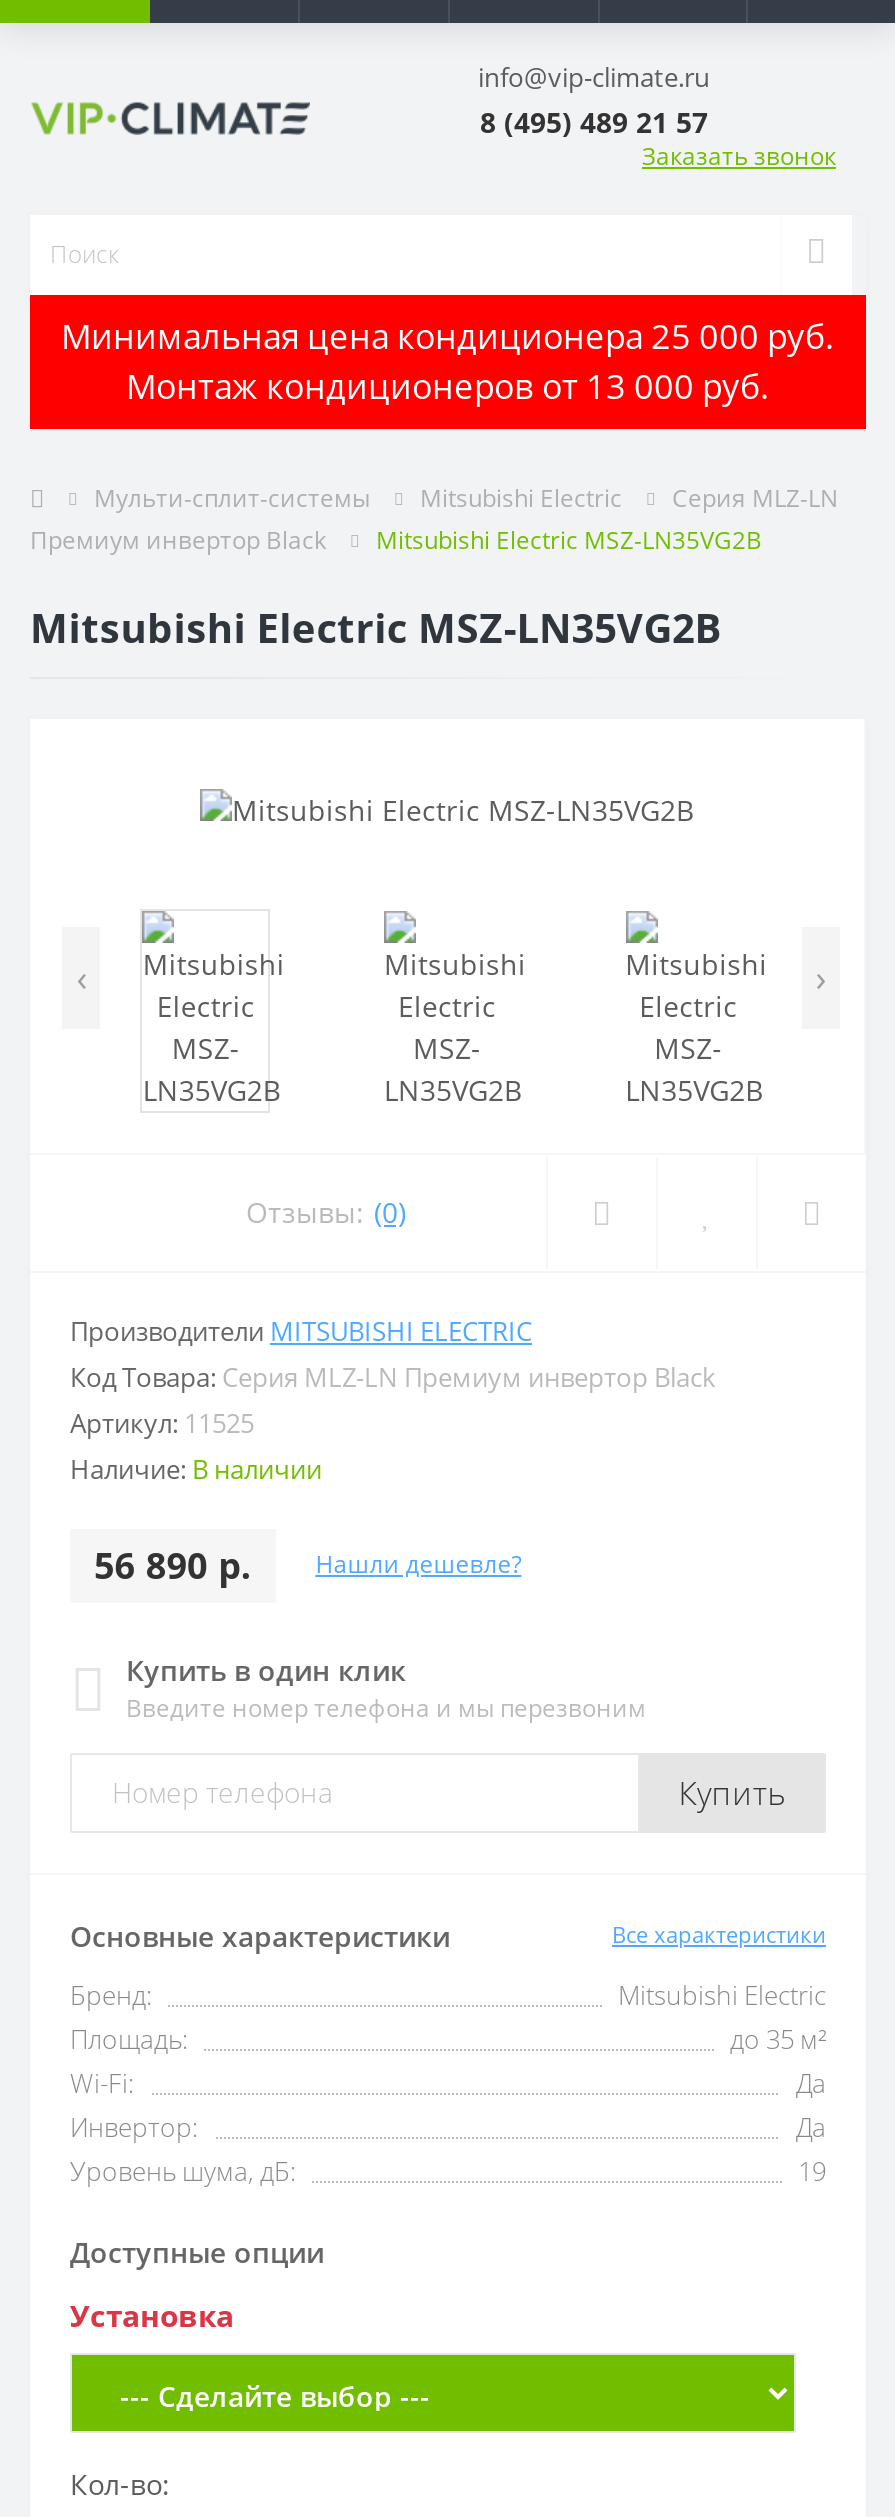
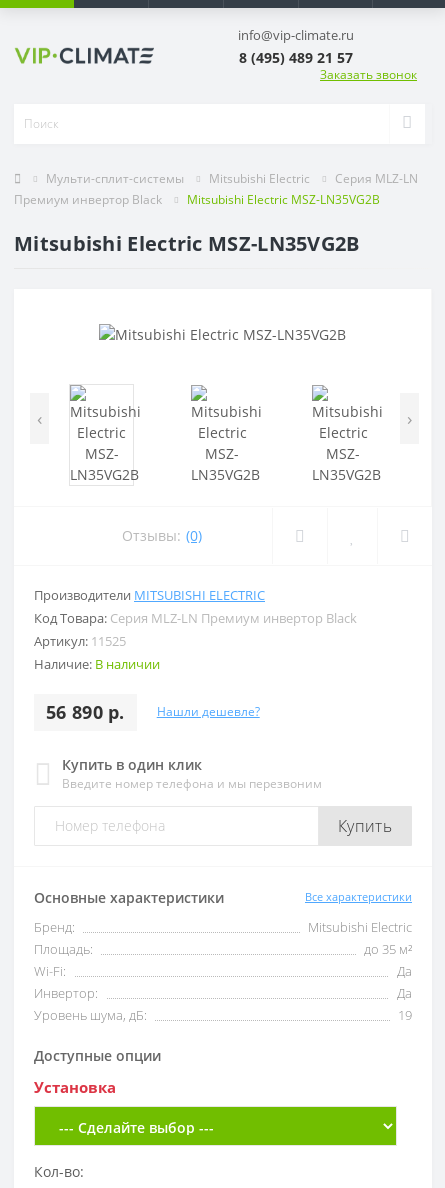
[61,313,835,409] Минимальная цена кондиционера 25 000 руб. | Монтаж кондиционеров от 13 000 руб. -> none

